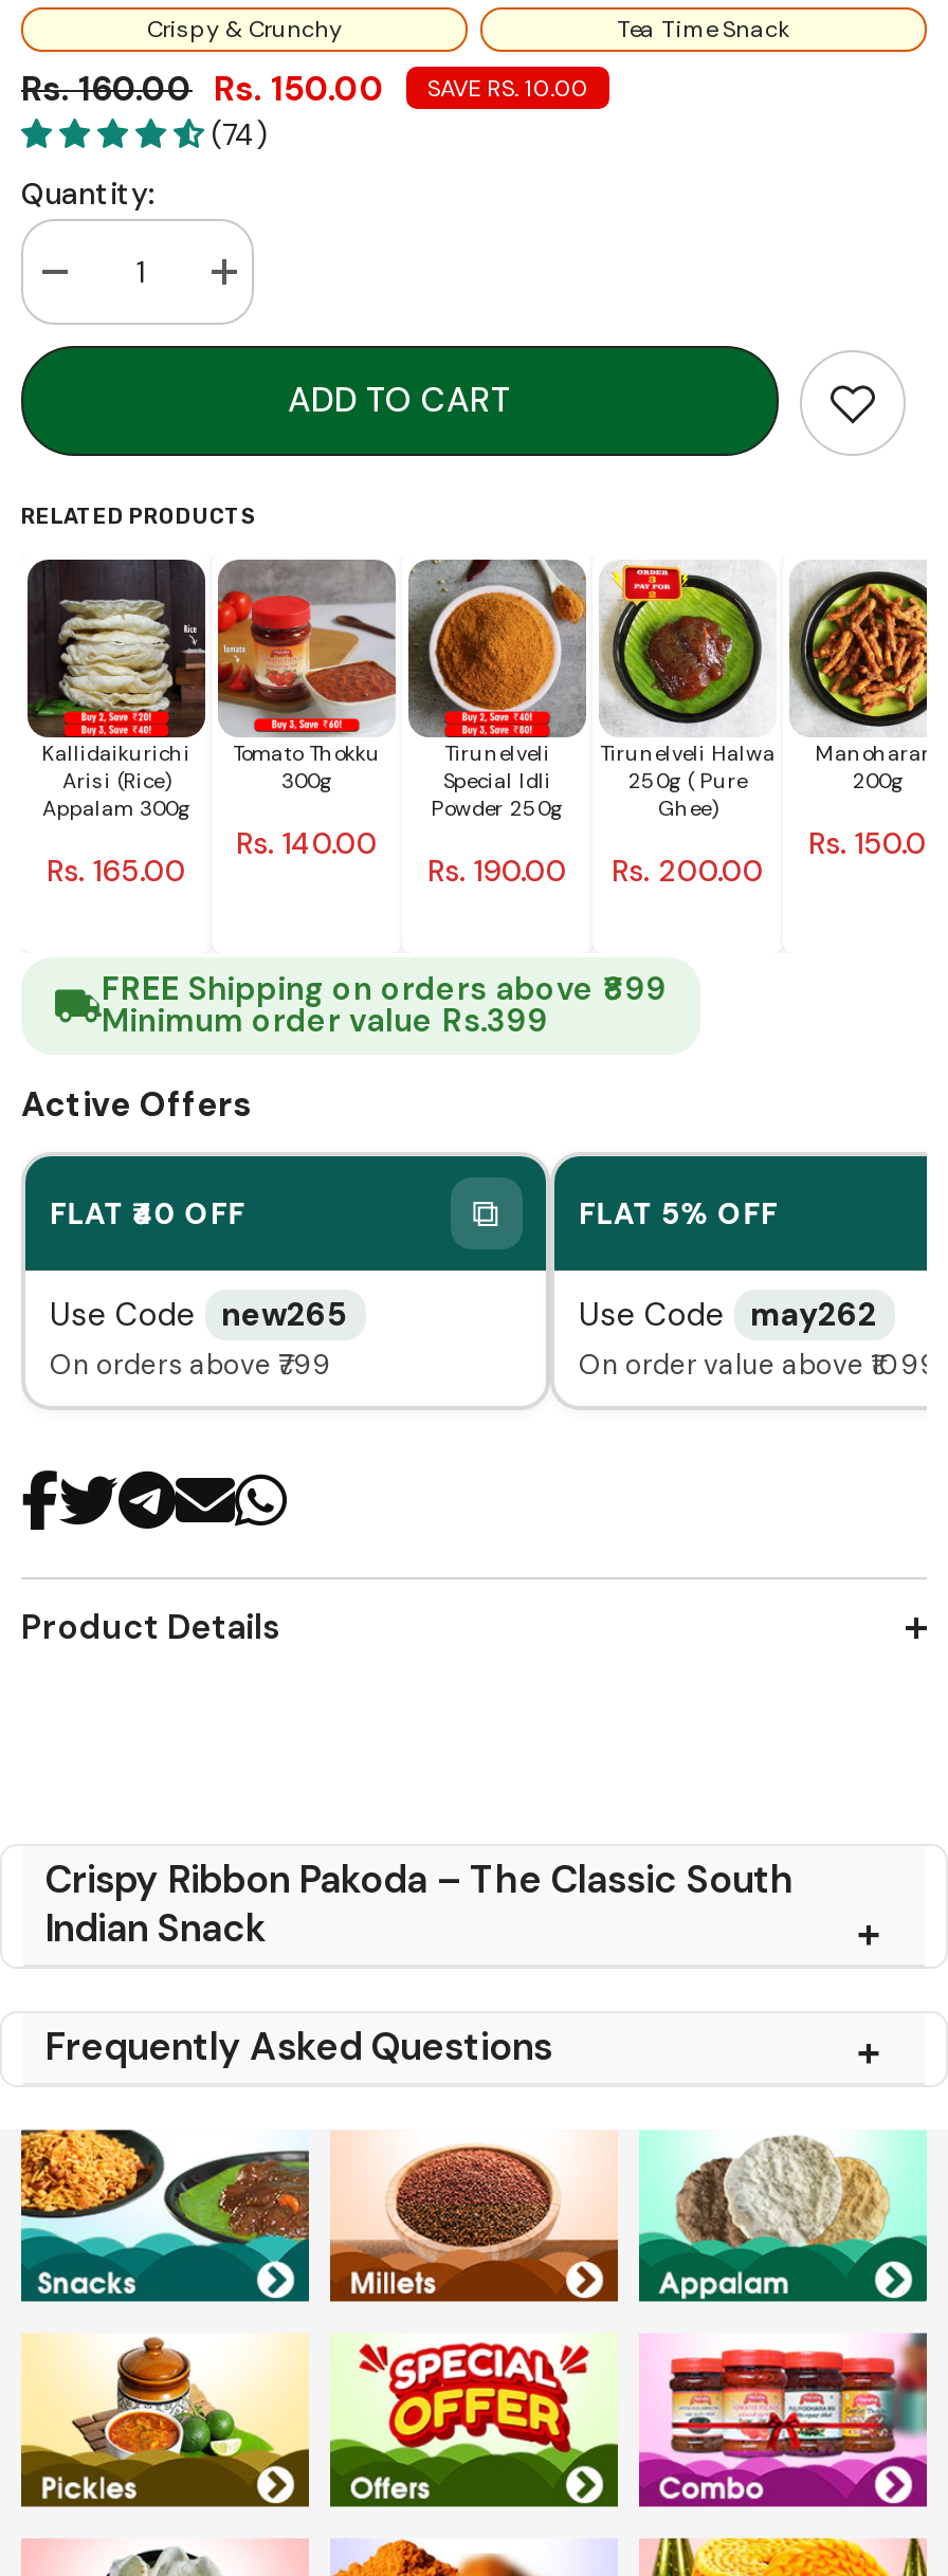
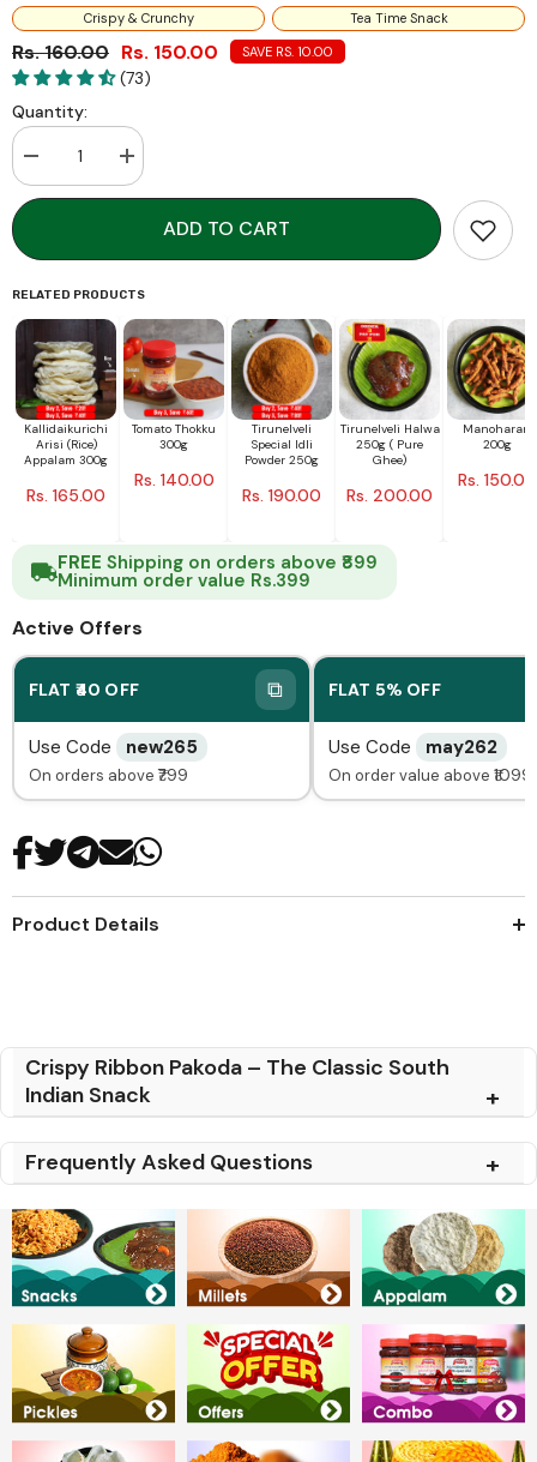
[212,115,269,153] (74) -> [120,67,151,89] (73)

